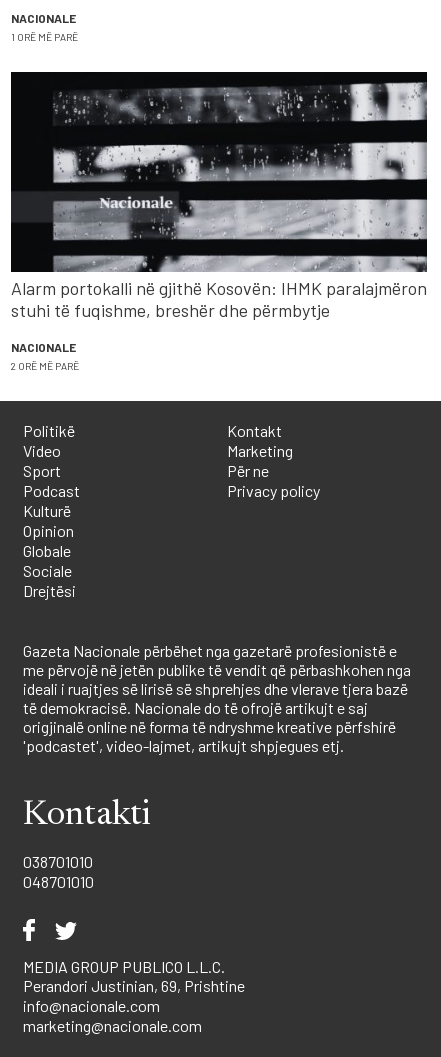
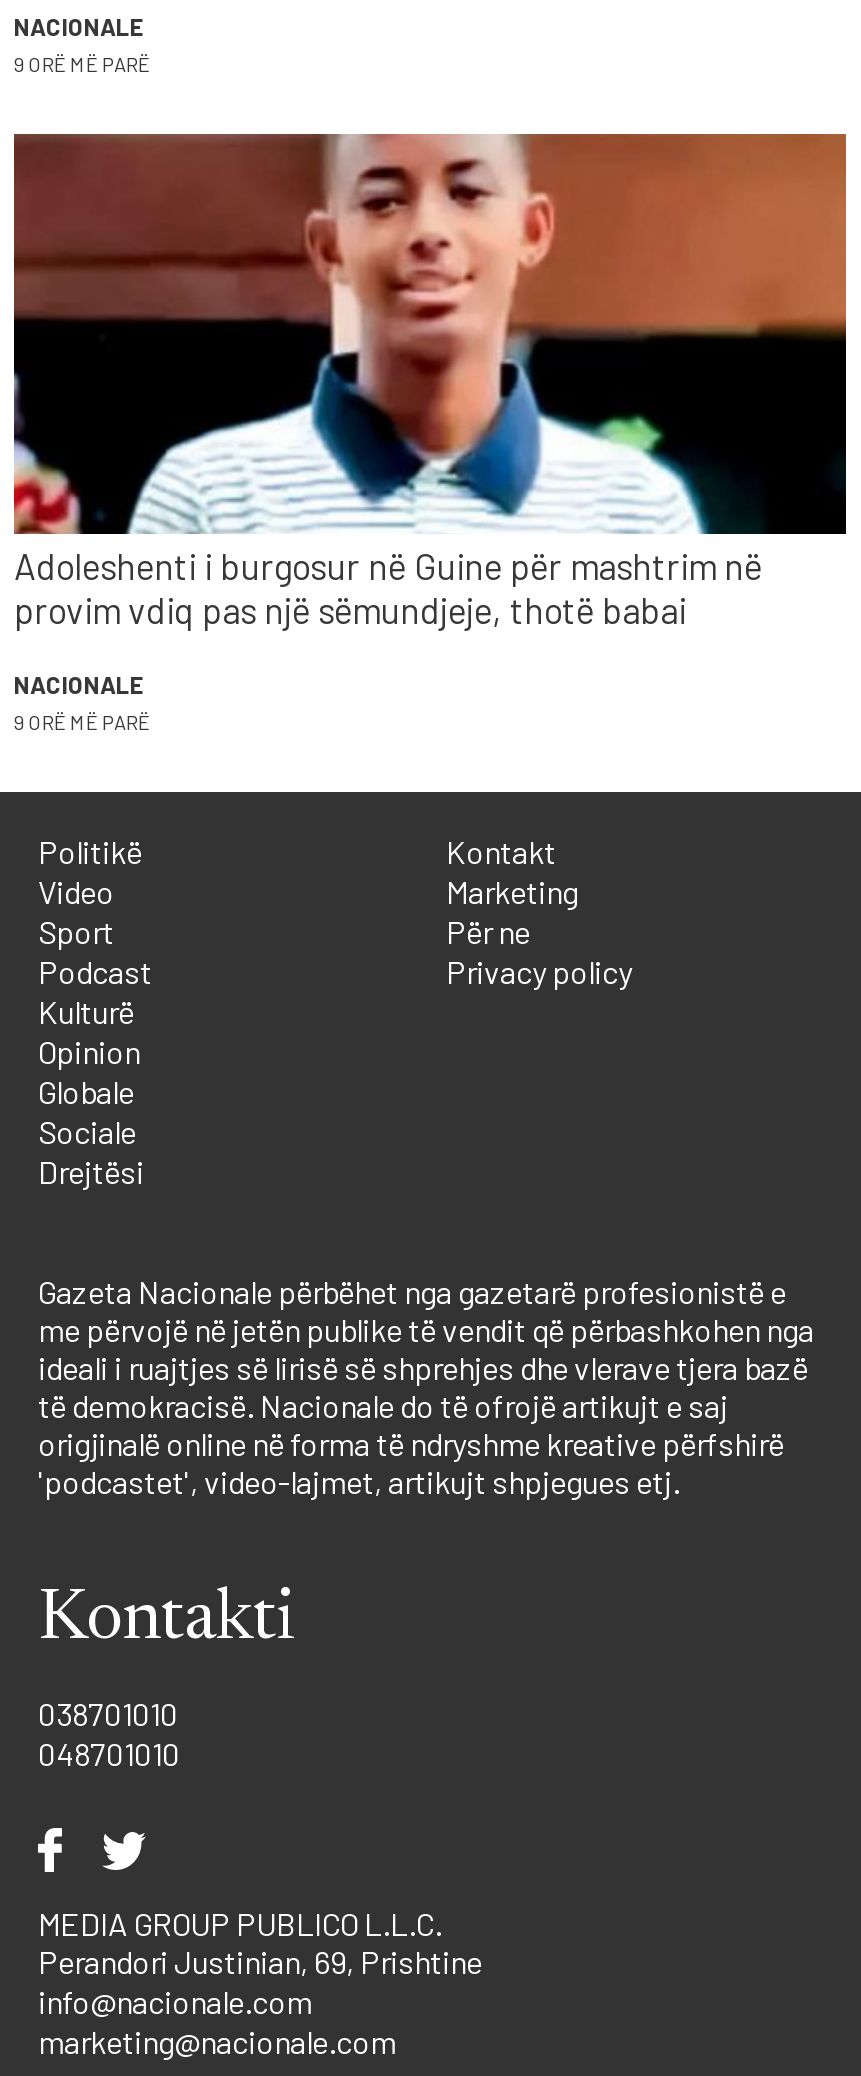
[11,31,78,43] 1 ORË MË PARË -> [14,52,150,76] 9 ORË MË PARË
[10,71,428,321] [image] | Alarm portokalli në gjithë Kosovën: IHMK paralajmëron | stuhi të fuqishme, breshër dhe përmbytje -> [12,132,848,632] [image] | Adoleshenti i burgosur në Guine për mashtrim në | provim vdiq pas një sëmundjeje, thotë babai
[11,360,79,372] 2 ORË MË PARË -> [14,710,150,734] 9 ORË MË PARË

